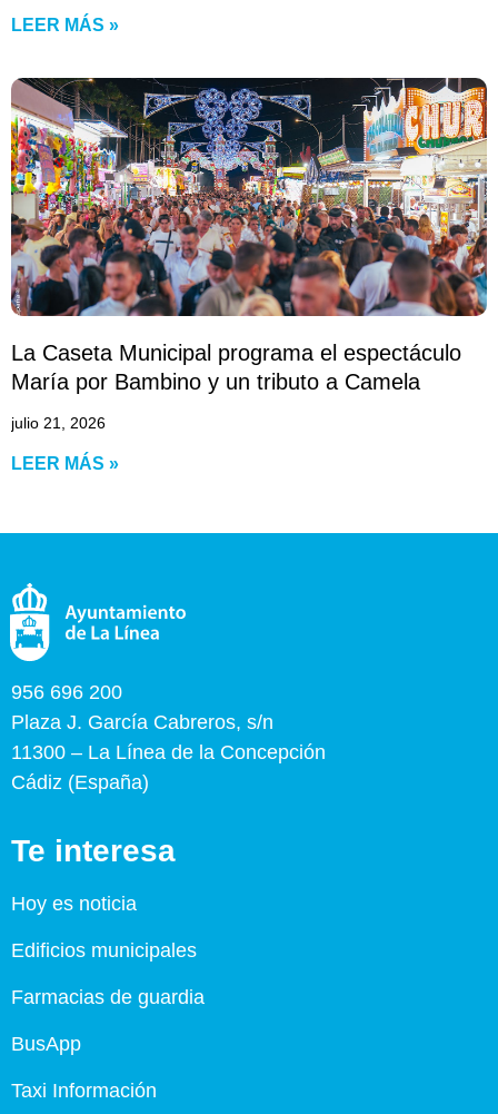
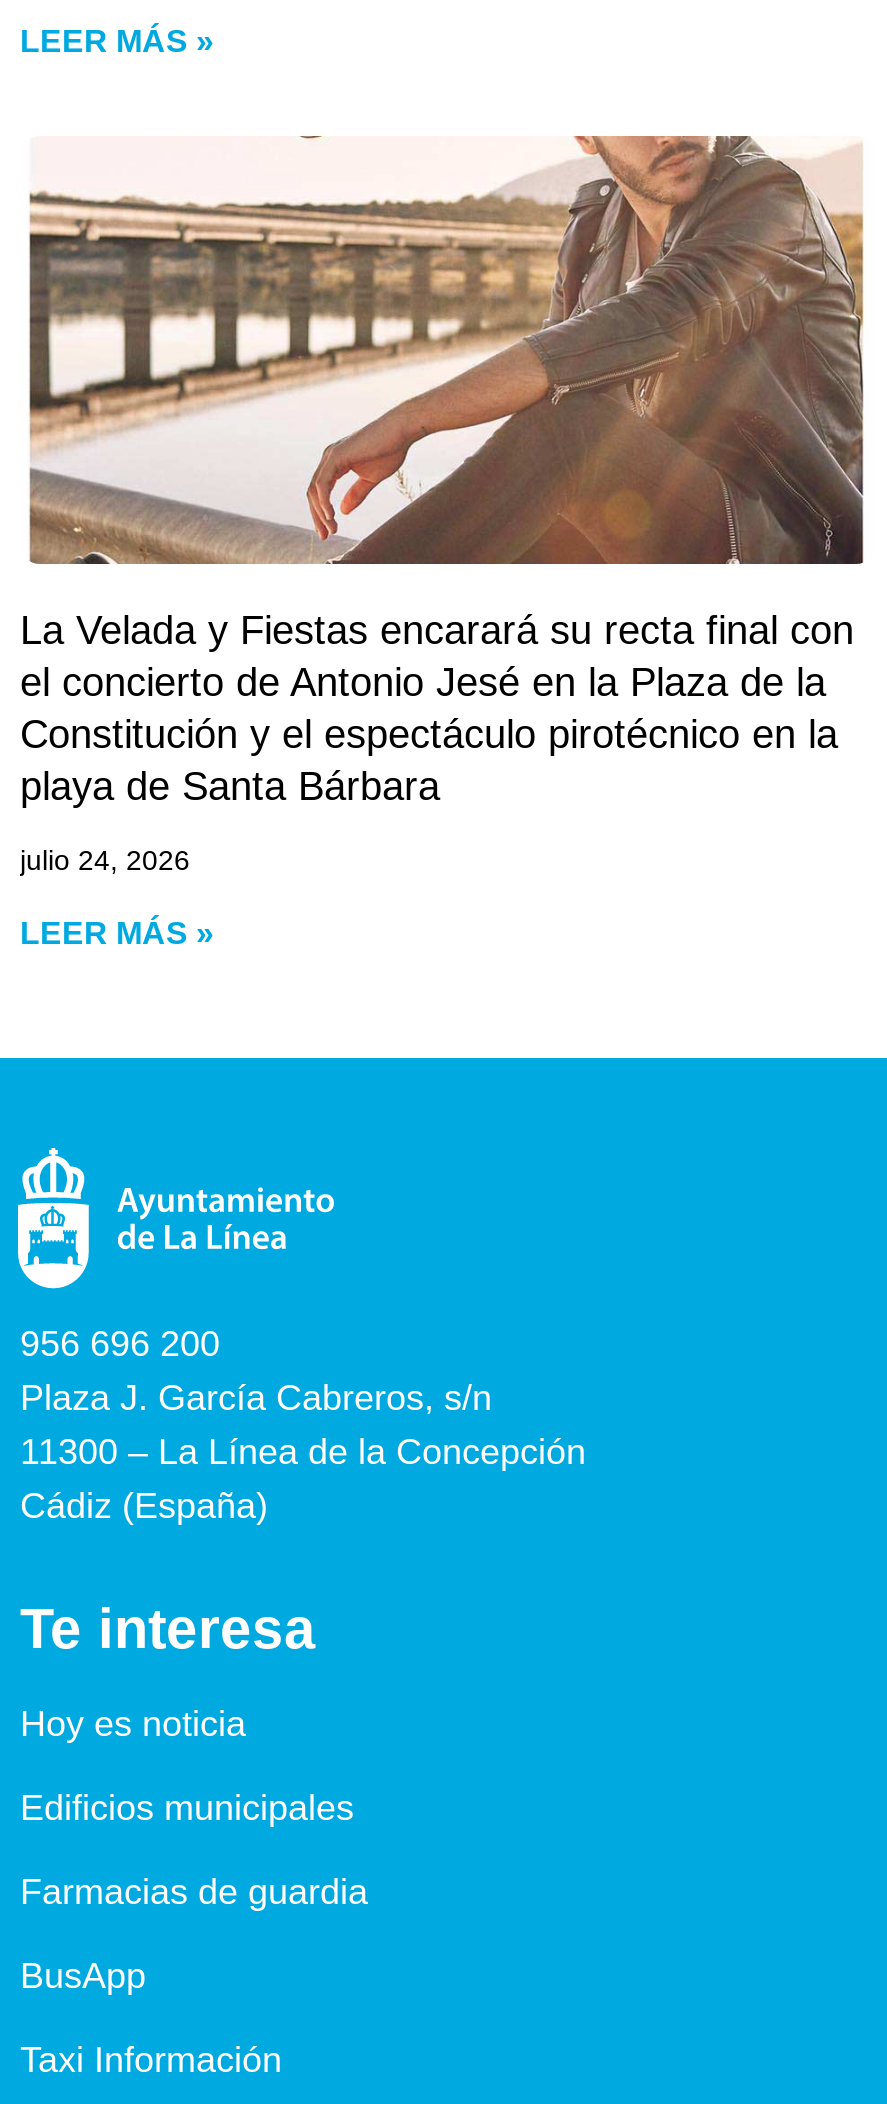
[10,77,488,275] [image] -> [20,134,876,566] [image]
[11,341,461,394] La Caseta Municipal programa el espectáculo | María por Bambino y un tributo a Camela -> [20,608,854,808] La Velada y Fiestas encarará su recta final con | el concierto de Antonio Jesé en la Plaza de la | Constitución y el espectáculo pirotécnico en la | playa de Santa Bárbara
[11,414,106,432] julio 21, 2026 -> [20,844,190,876] julio 24, 2026

